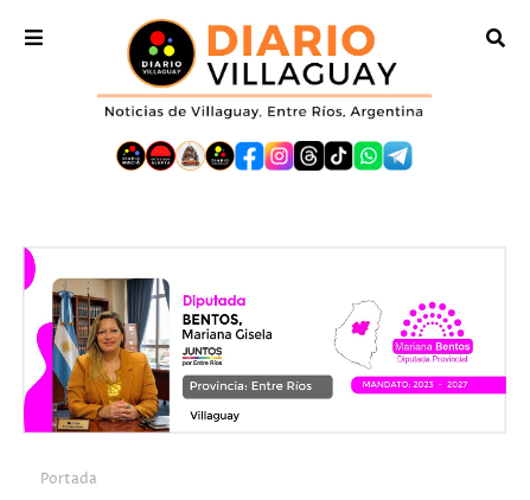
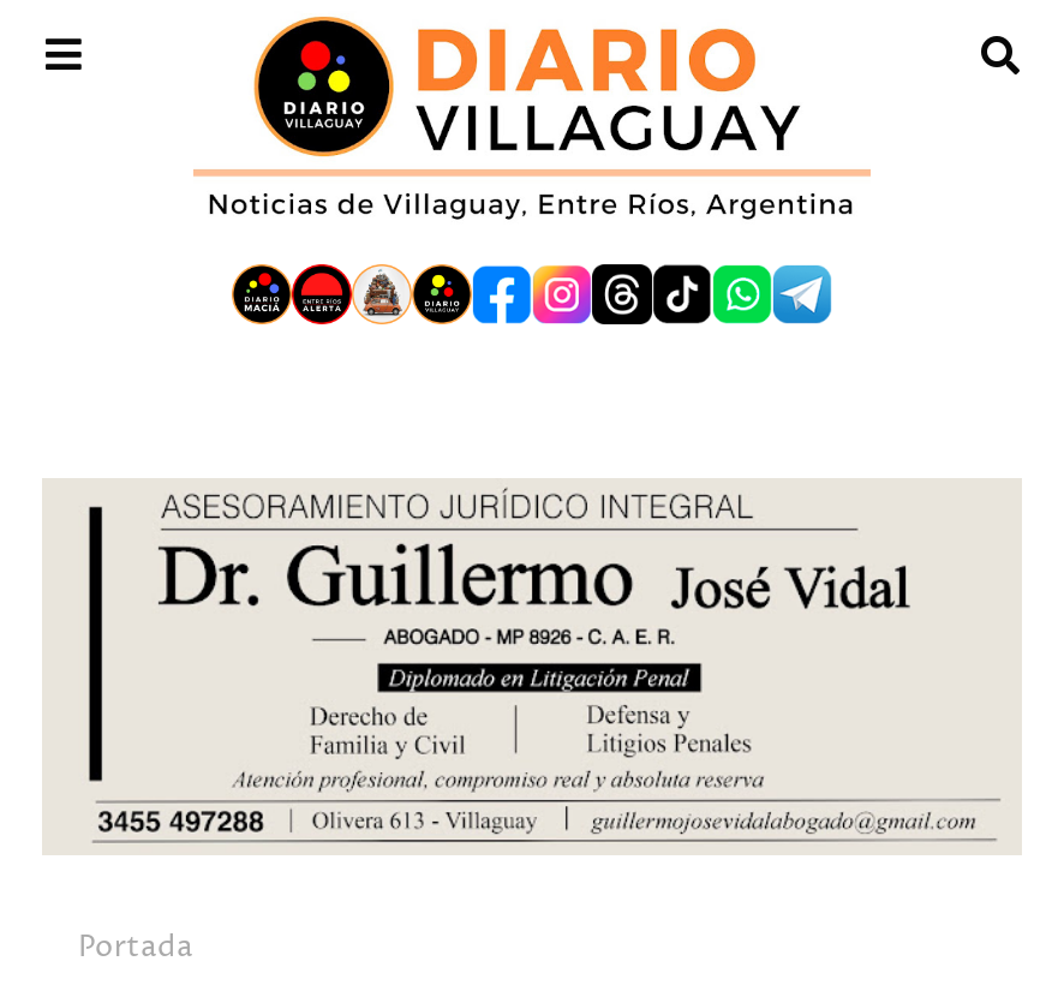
[23,248,507,434] [image] -> [44,483,1022,853] [image]

